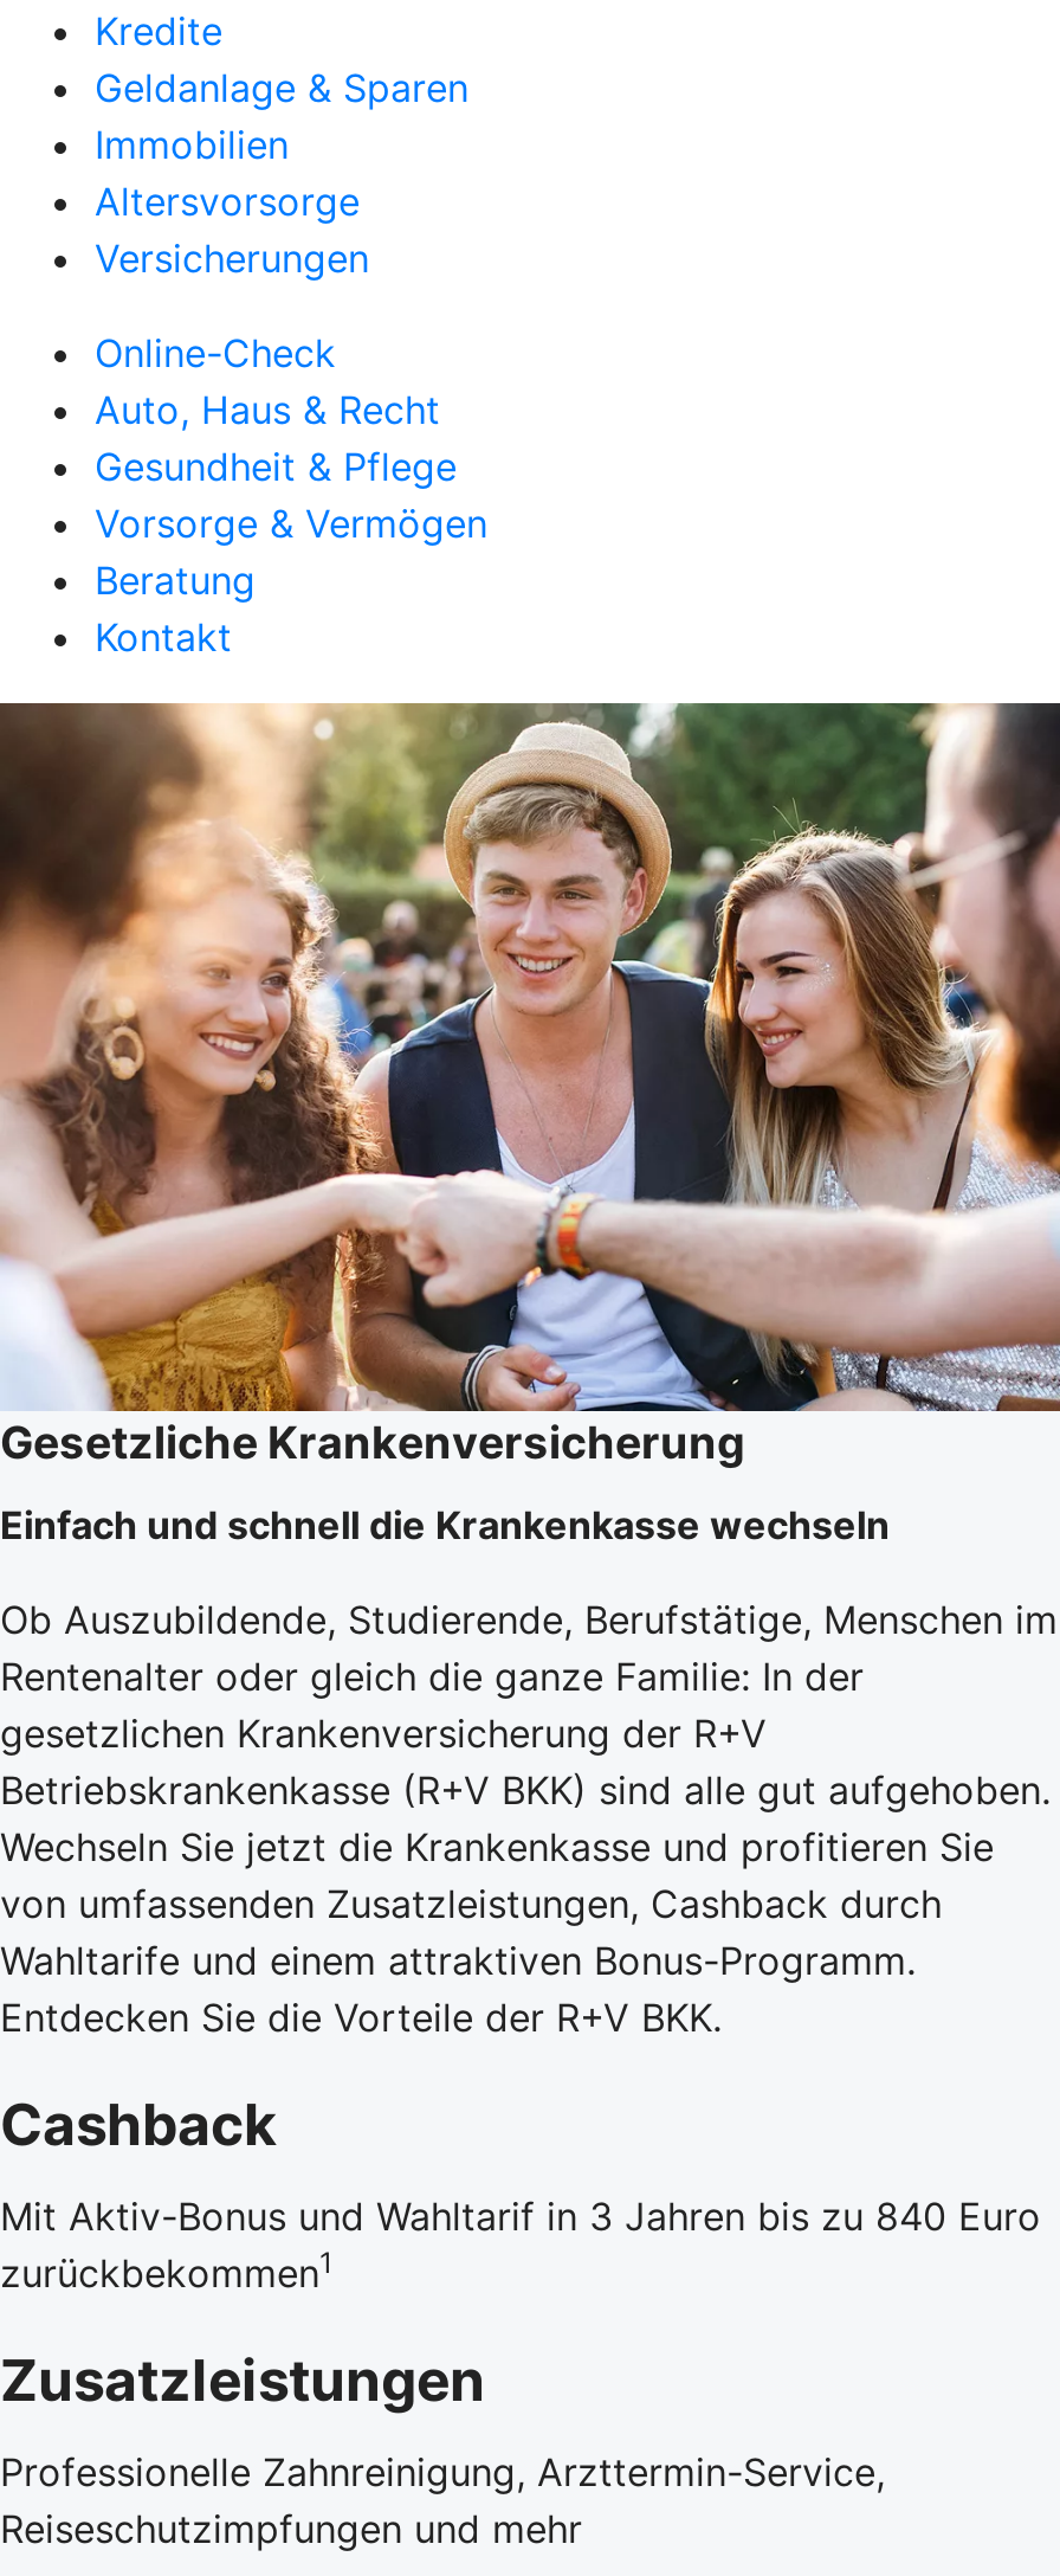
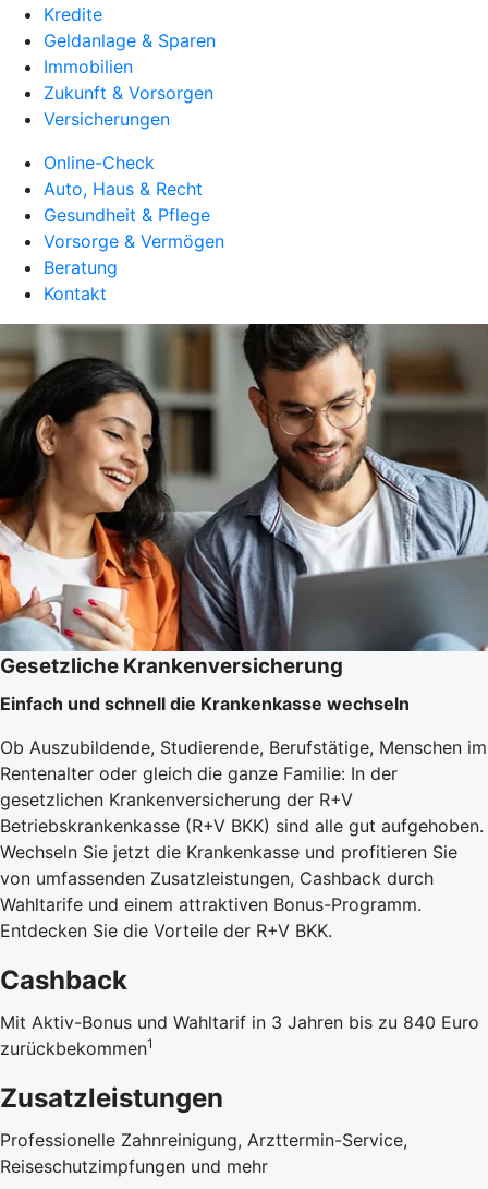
[95,178,360,225] Altersvorsorge -> [44,82,213,104] Zukunft & Vorsorgen
[7,701,1053,1413] [image] -> [3,323,485,652] [image]

